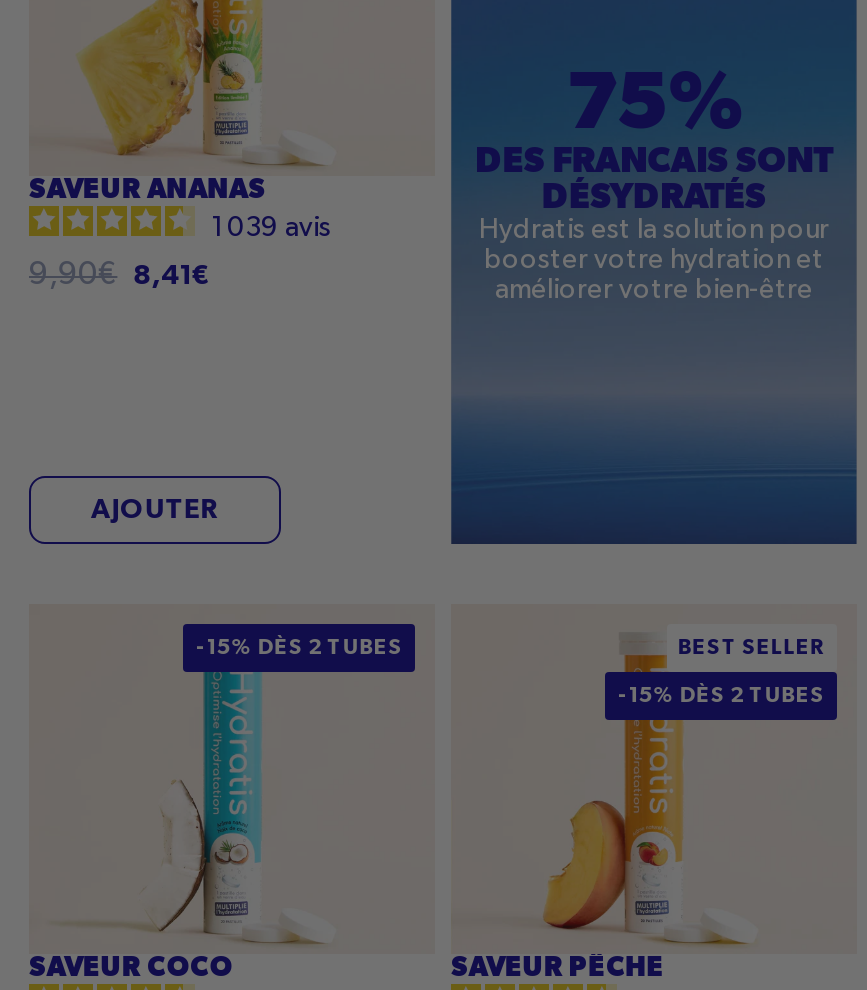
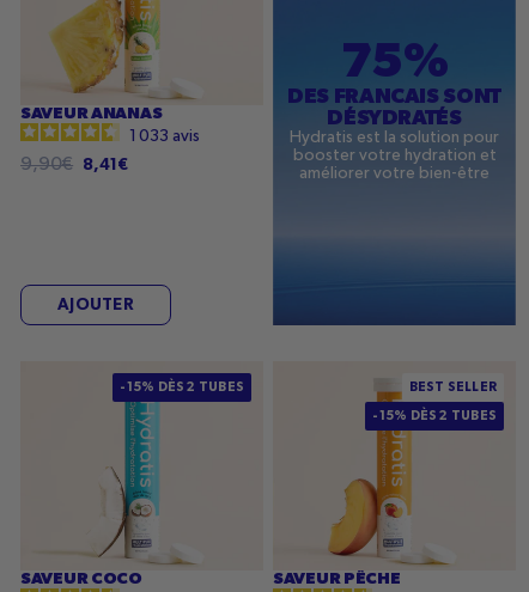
[211,214,331,242] 1 039 avis -> [129,128,200,144] 1 033 avis

